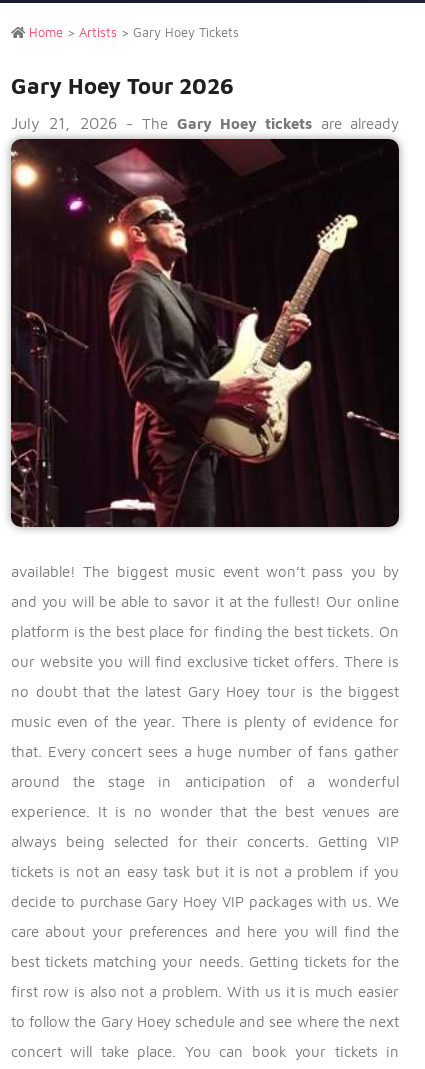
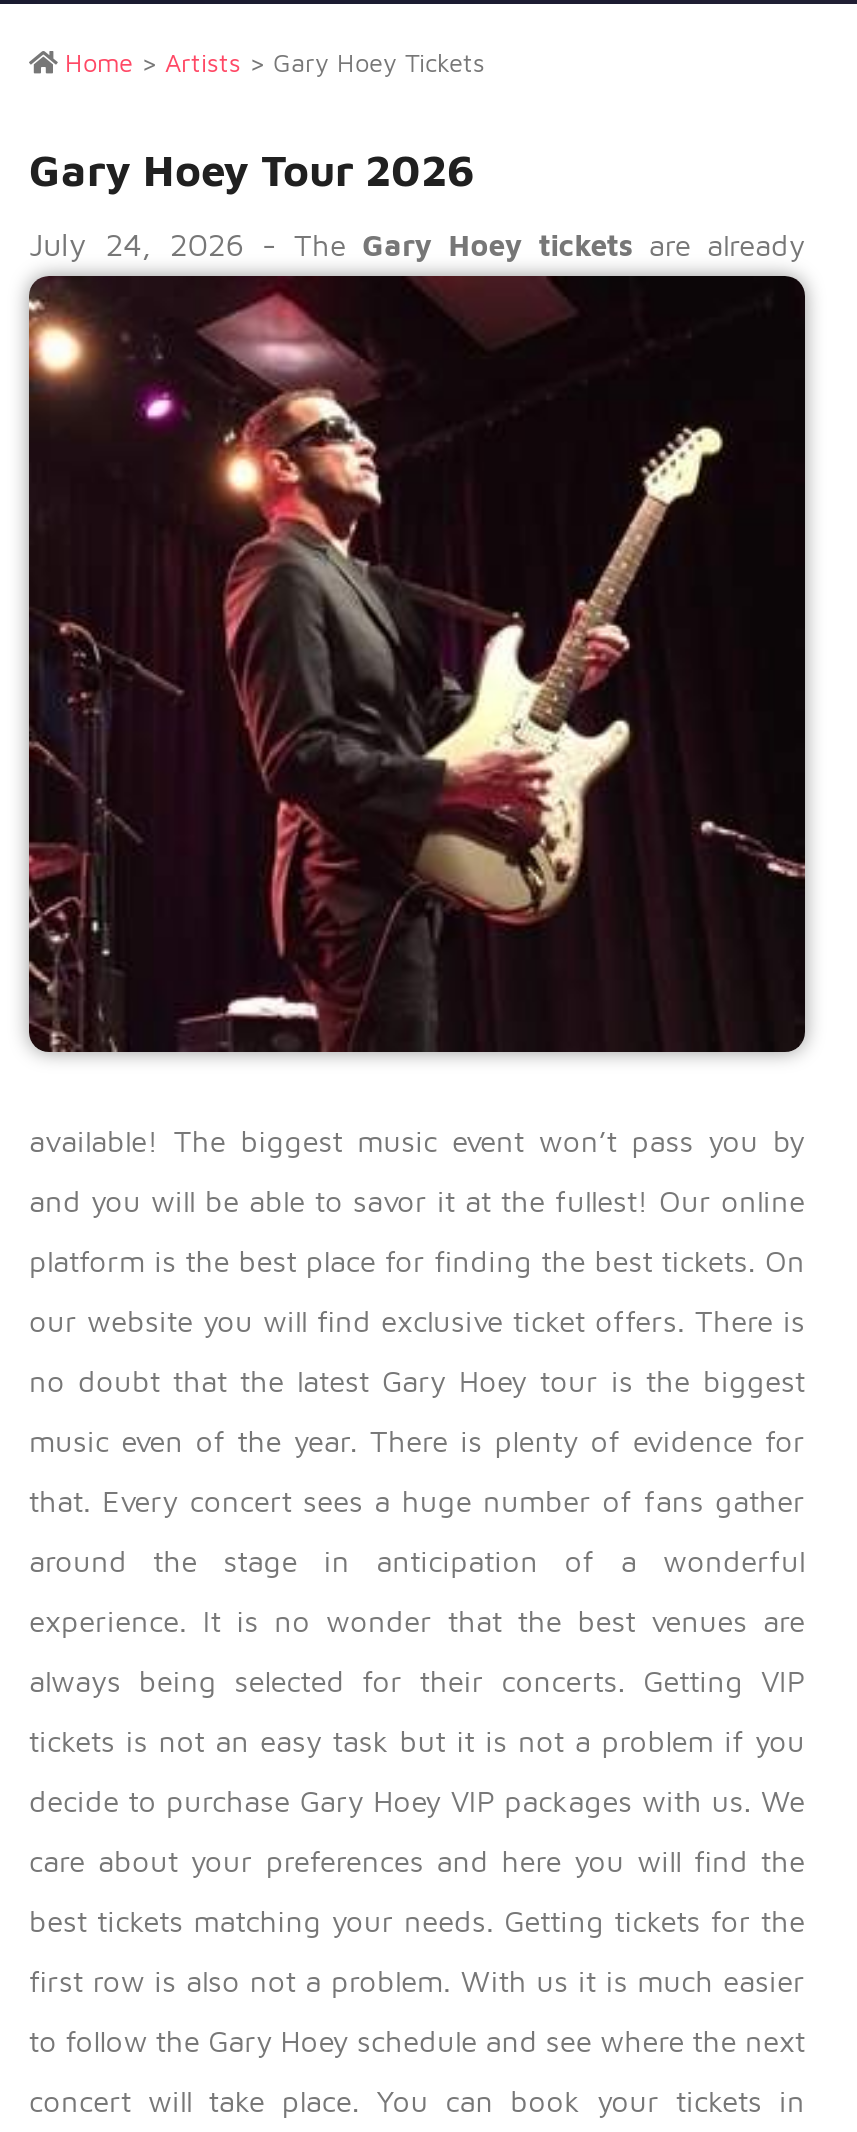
[11,114,399,132] July 21, 2026 - The Gary Hoey tickets are already -> [29,226,805,262] July 24, 2026 - The Gary Hoey tickets are already

